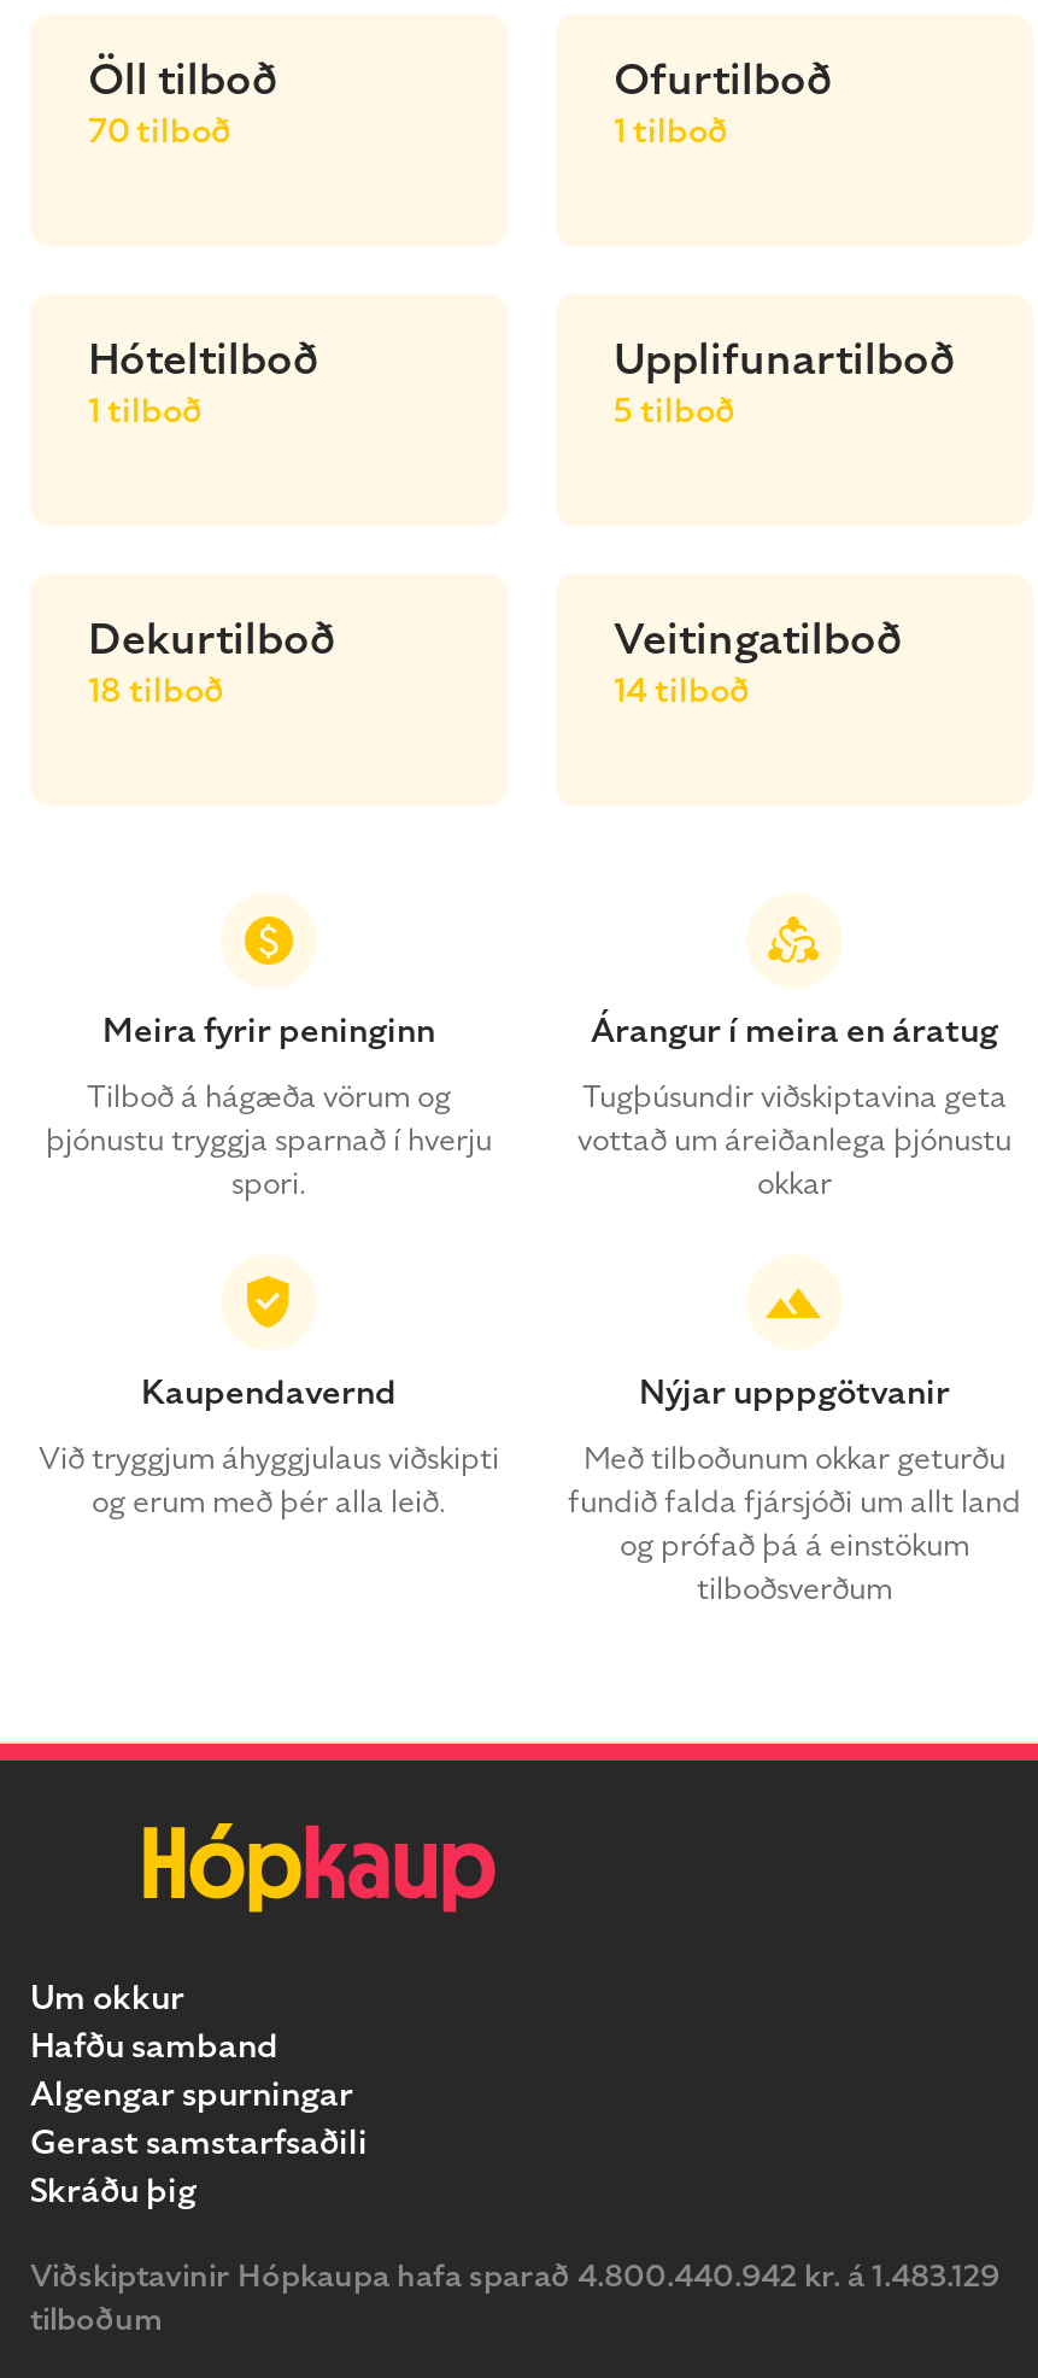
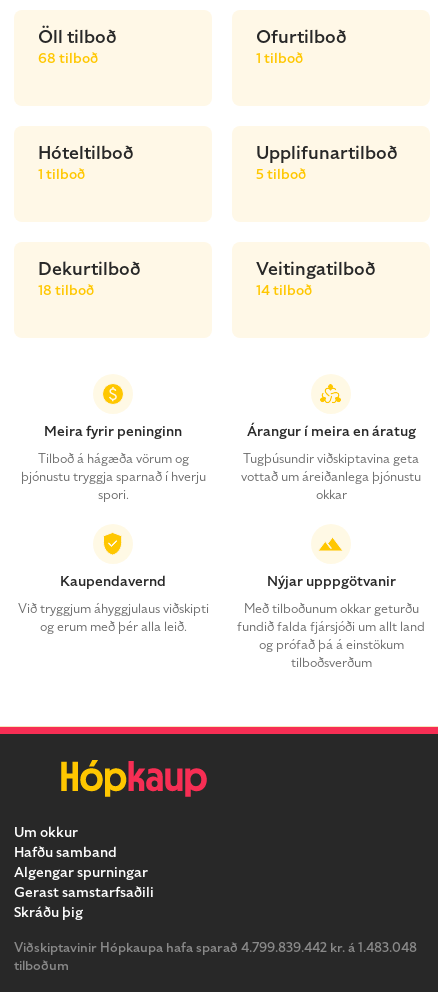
[88,109,230,154] 70 tilboð -> [38,49,98,68] 68 tilboð
[30,2255,999,2298] Viðskiptavinir Hópkaupa hafa sparað 4.800.440.942 kr. á 1.483.129 -> [14,939,417,957] Viðskiptavinir Hópkaupa hafa sparað 4.799.839.442 kr. á 1.483.048

